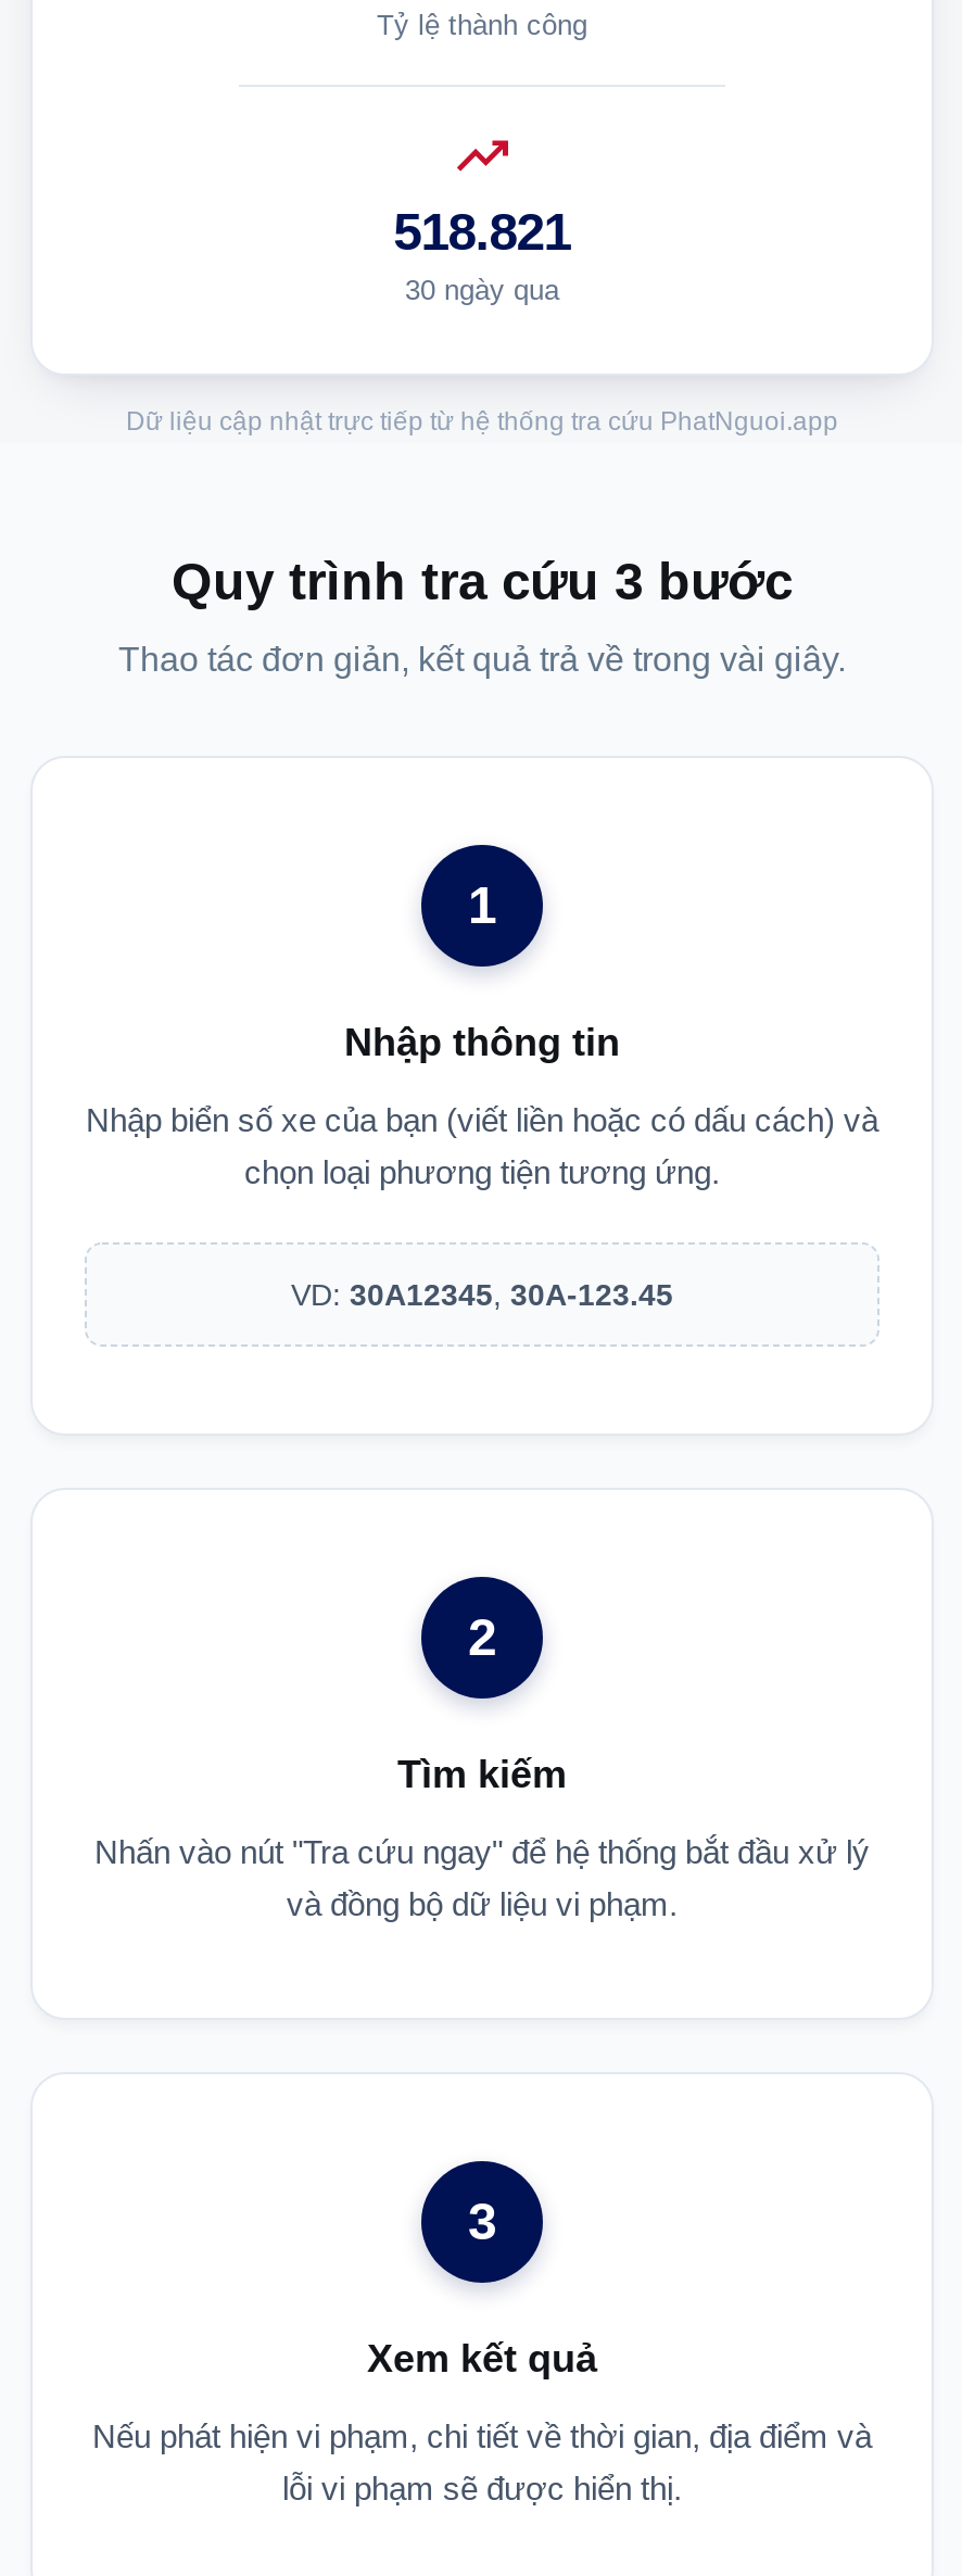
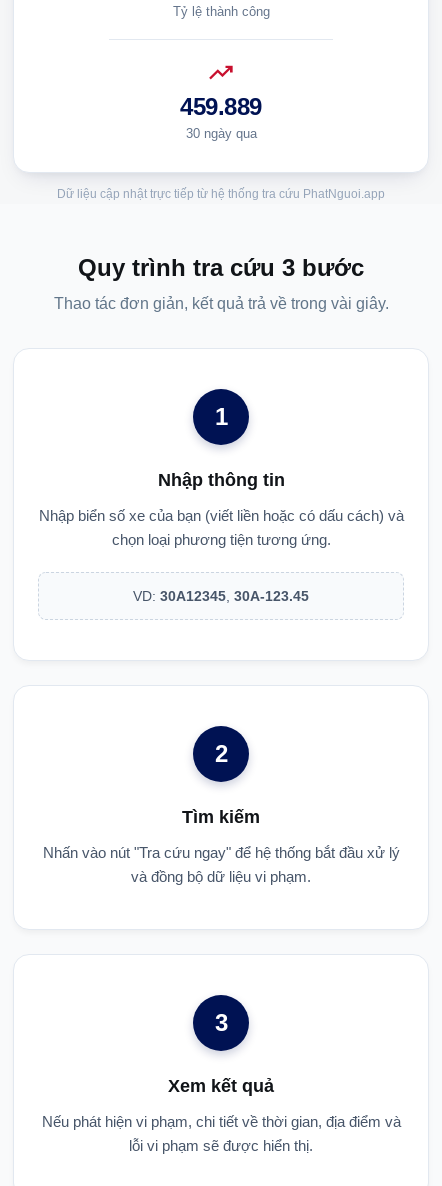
[393,202,571,261] 518.821 -> [180,93,262,120] 459.889

